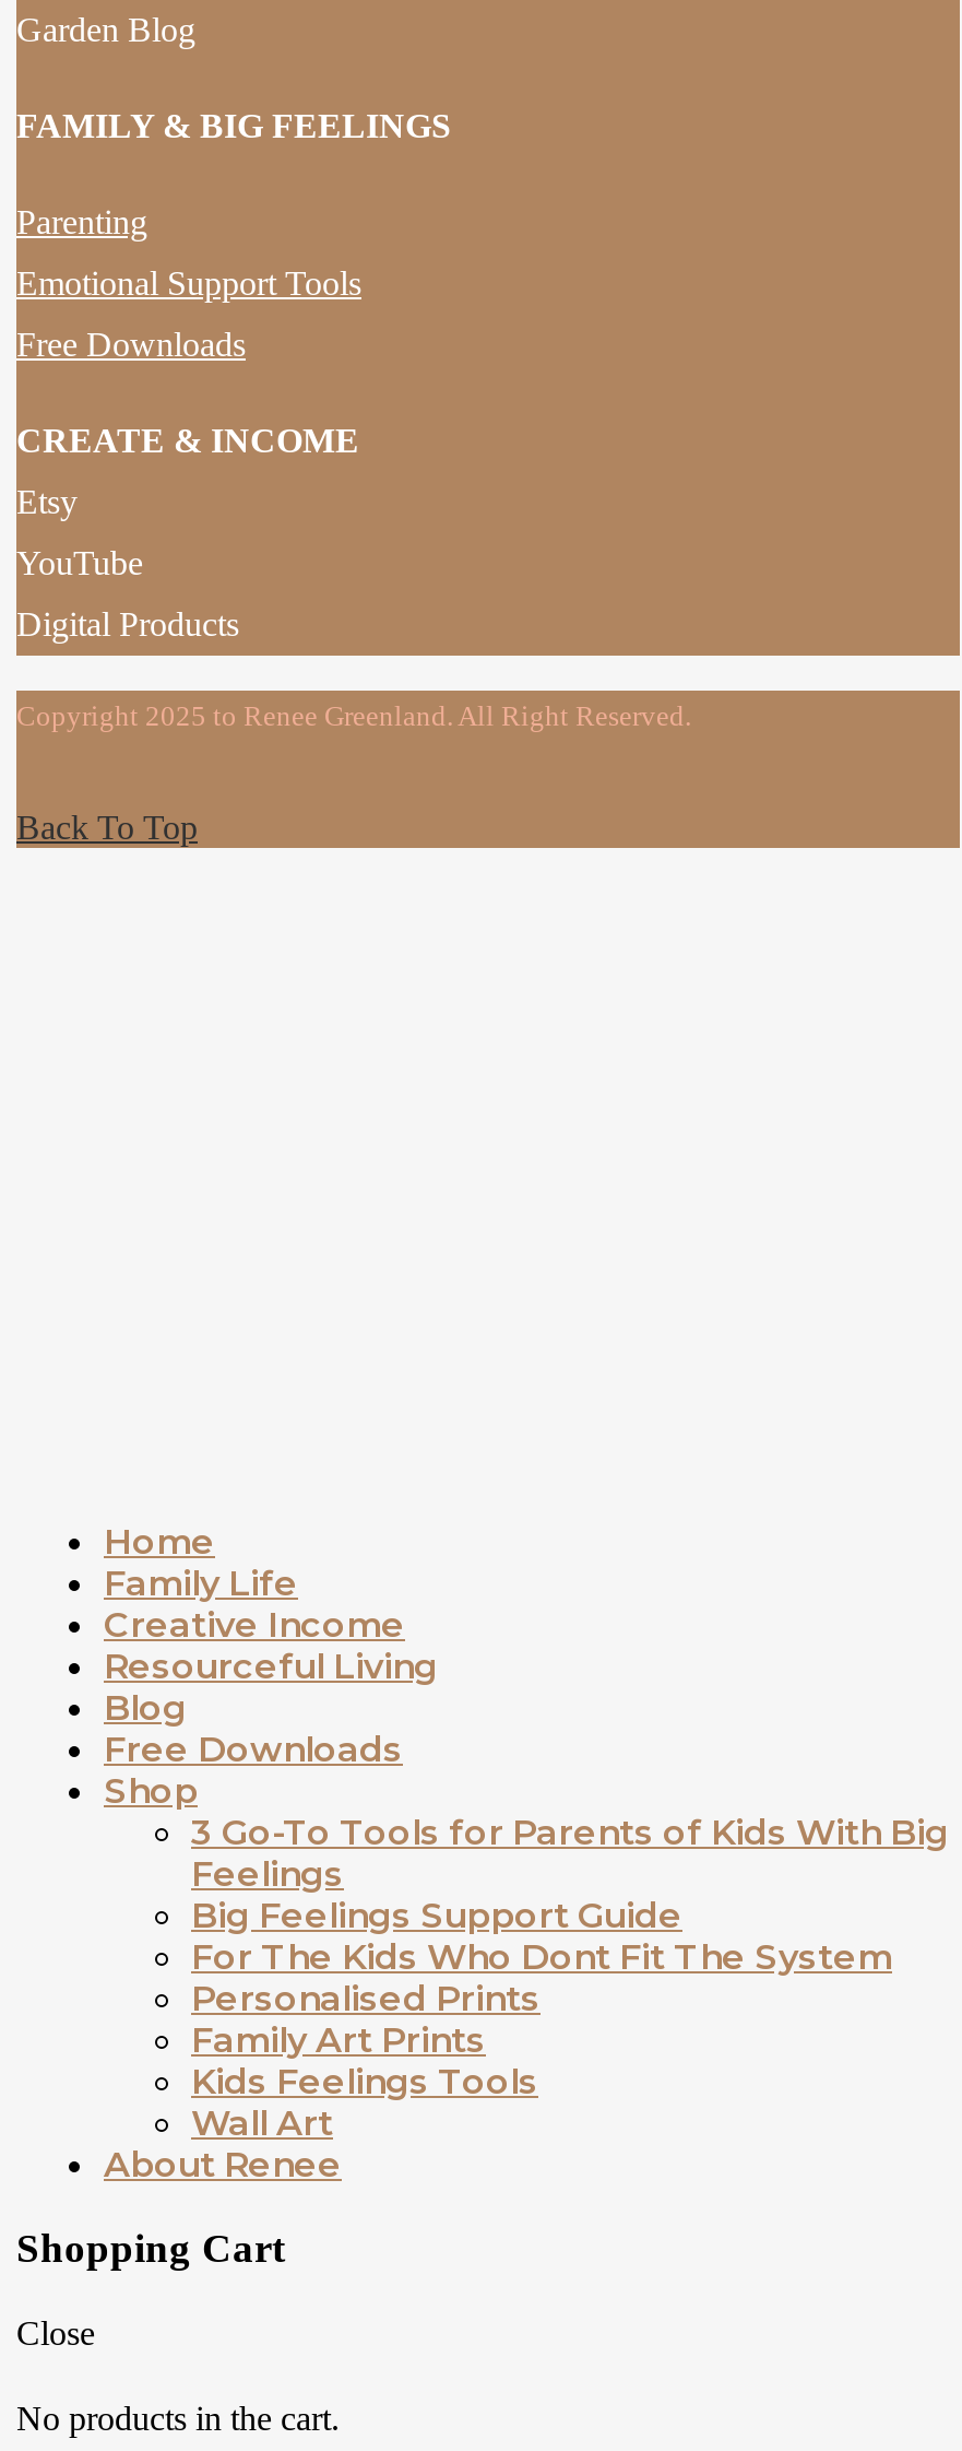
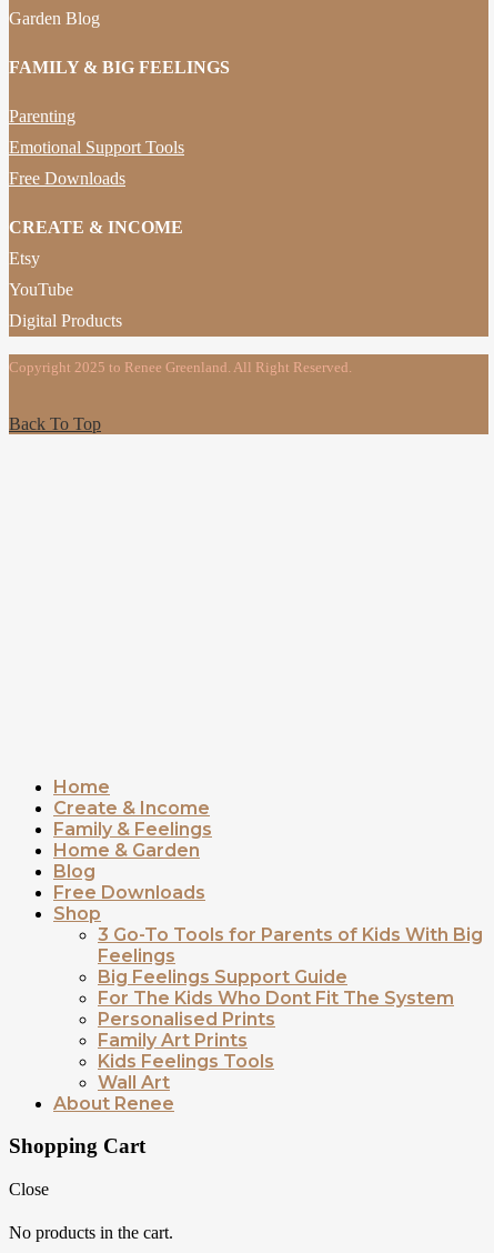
[104,1562,438,1687] Family Life | Creative Income | Resourceful Living -> [53,797,212,861] Create & Income | Family & Feelings | Home & Garden

